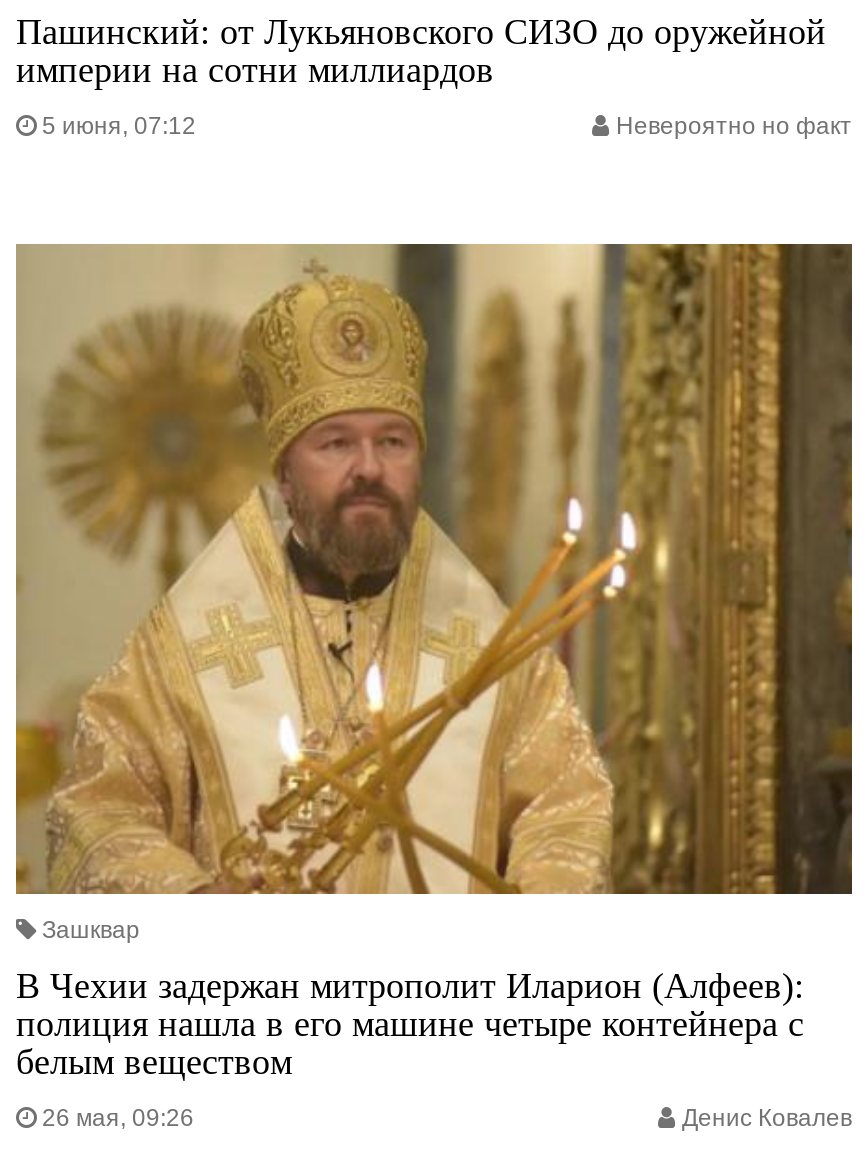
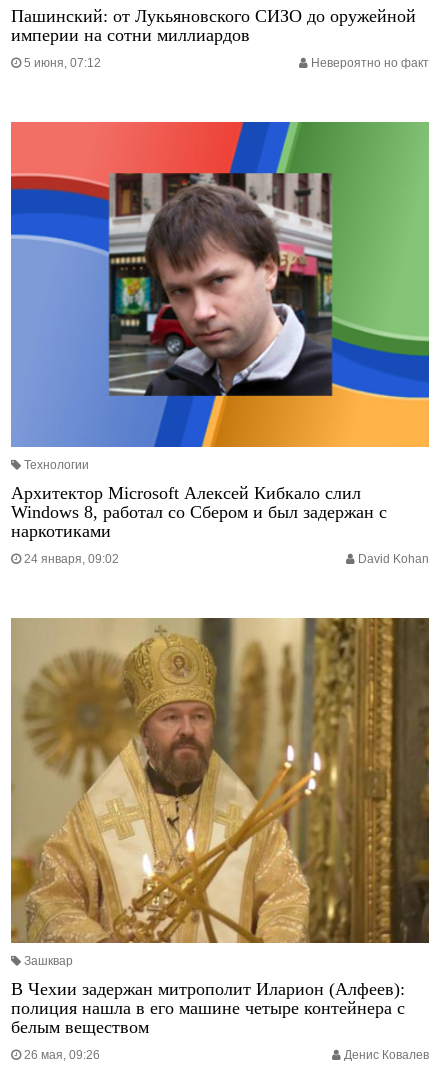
none -> [10,121,430,566] [image] | Технологии | Архитектор Microsoft Алексей Кибкало слил | Windows 8, работал со Сбером и был задержан с | наркотиками | 24 января, 09:02 | David Kohan

